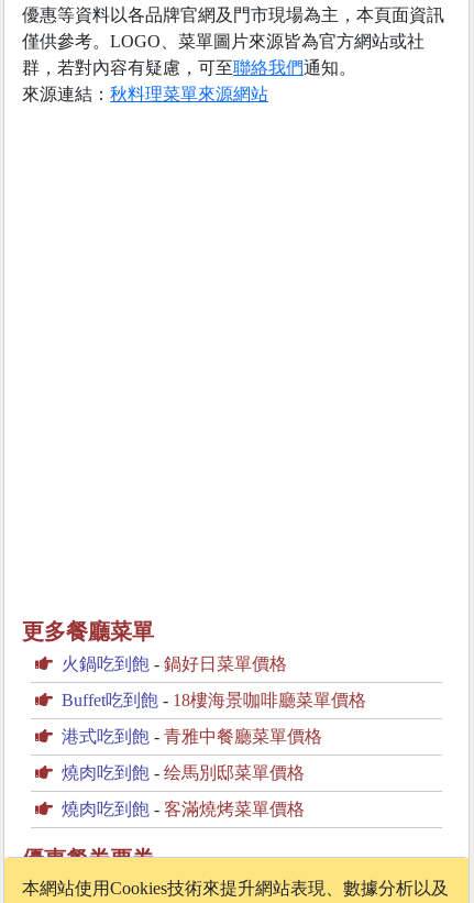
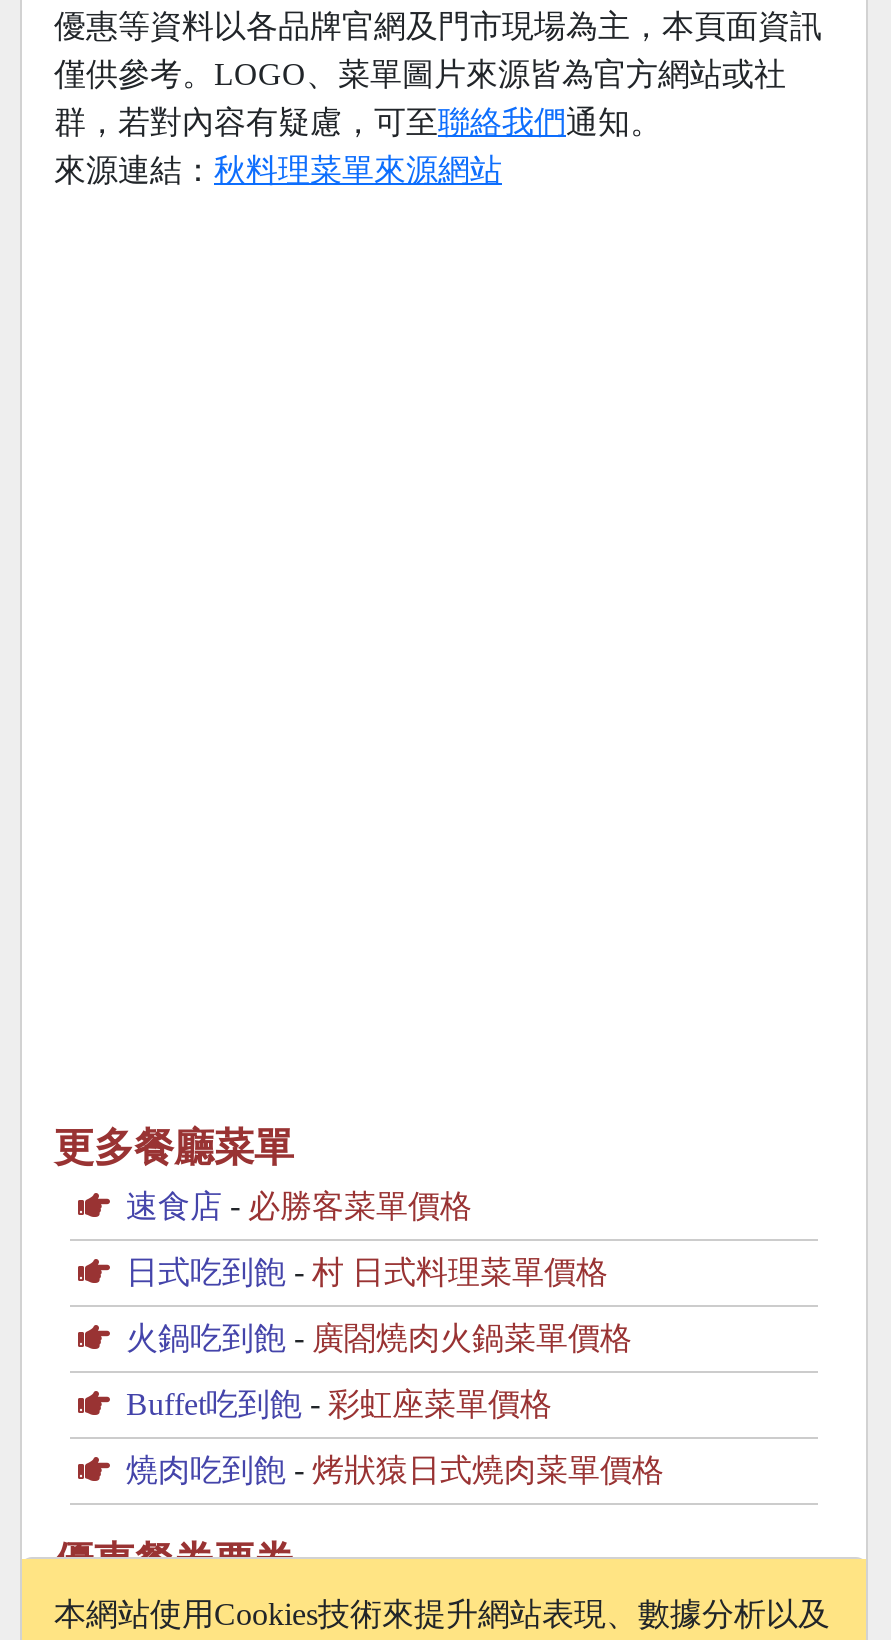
[62,654,287,673] 火鍋吃到飽-鍋好日菜單價格 -> [126,1189,472,1223] 速食店-必勝客菜單價格
[62,691,366,709] Buffet吃到飽- 18樓海景咖啡廳菜單價格 -> [126,1255,608,1289] 日式吃到飽-村 日式料理菜單價格
[62,727,322,746] 港式吃到飽-青雅中餐廳菜單價格 -> [126,1321,632,1355] 火鍋吃到飽-廣閤燒肉火鍋菜單價格
[62,763,305,782] 燒肉吃到飽-绘馬別邸菜單價格 -> [126,1387,552,1421] Buffet吃到飽-彩虹座菜單價格
[62,800,305,818] 燒肉吃到飽-客滿燒烤菜單價格 -> [126,1453,664,1487] 燒肉吃到飽-烤狀猿日式燒肉菜單價格

